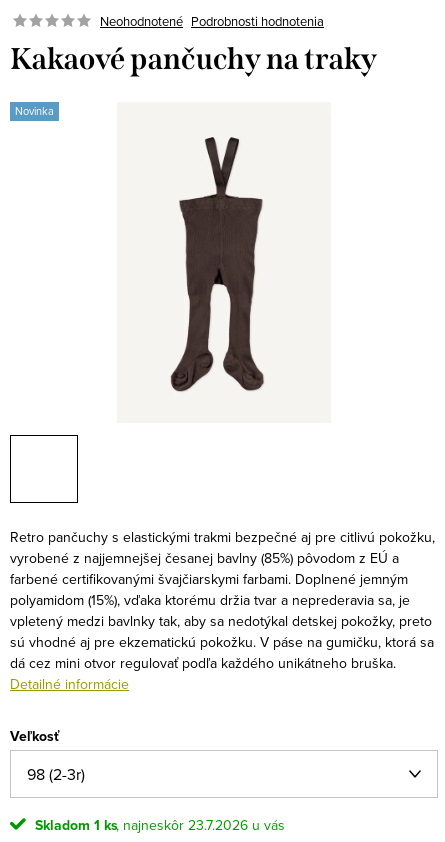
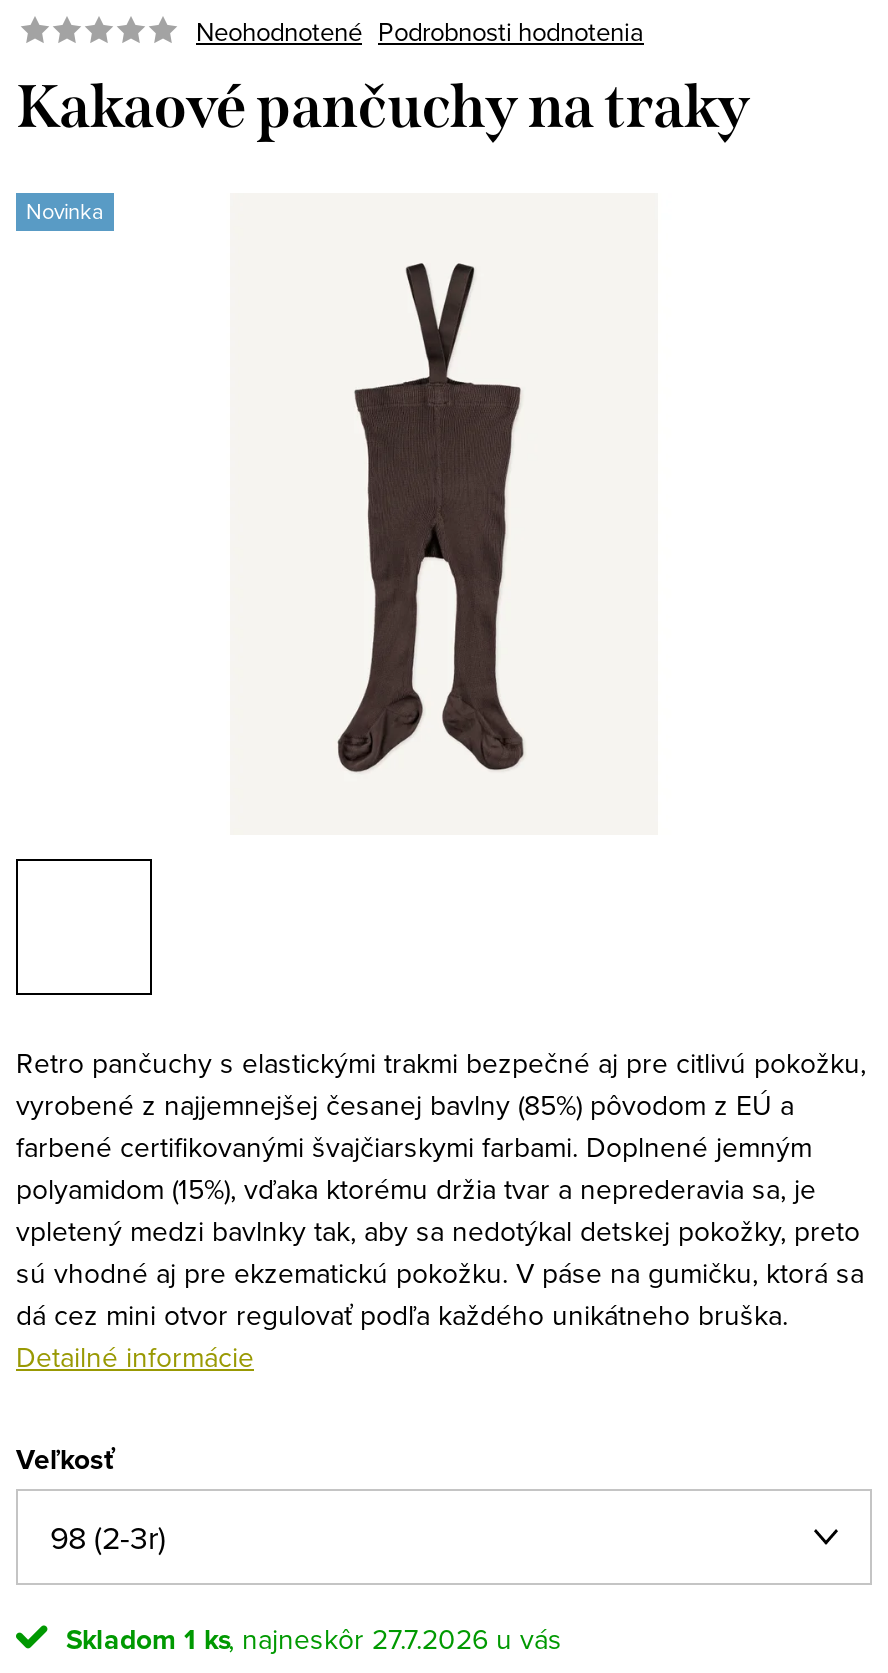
[184,815,252,835] 23.7.2026 -> [364,1619,496,1659] 27.7.2026

